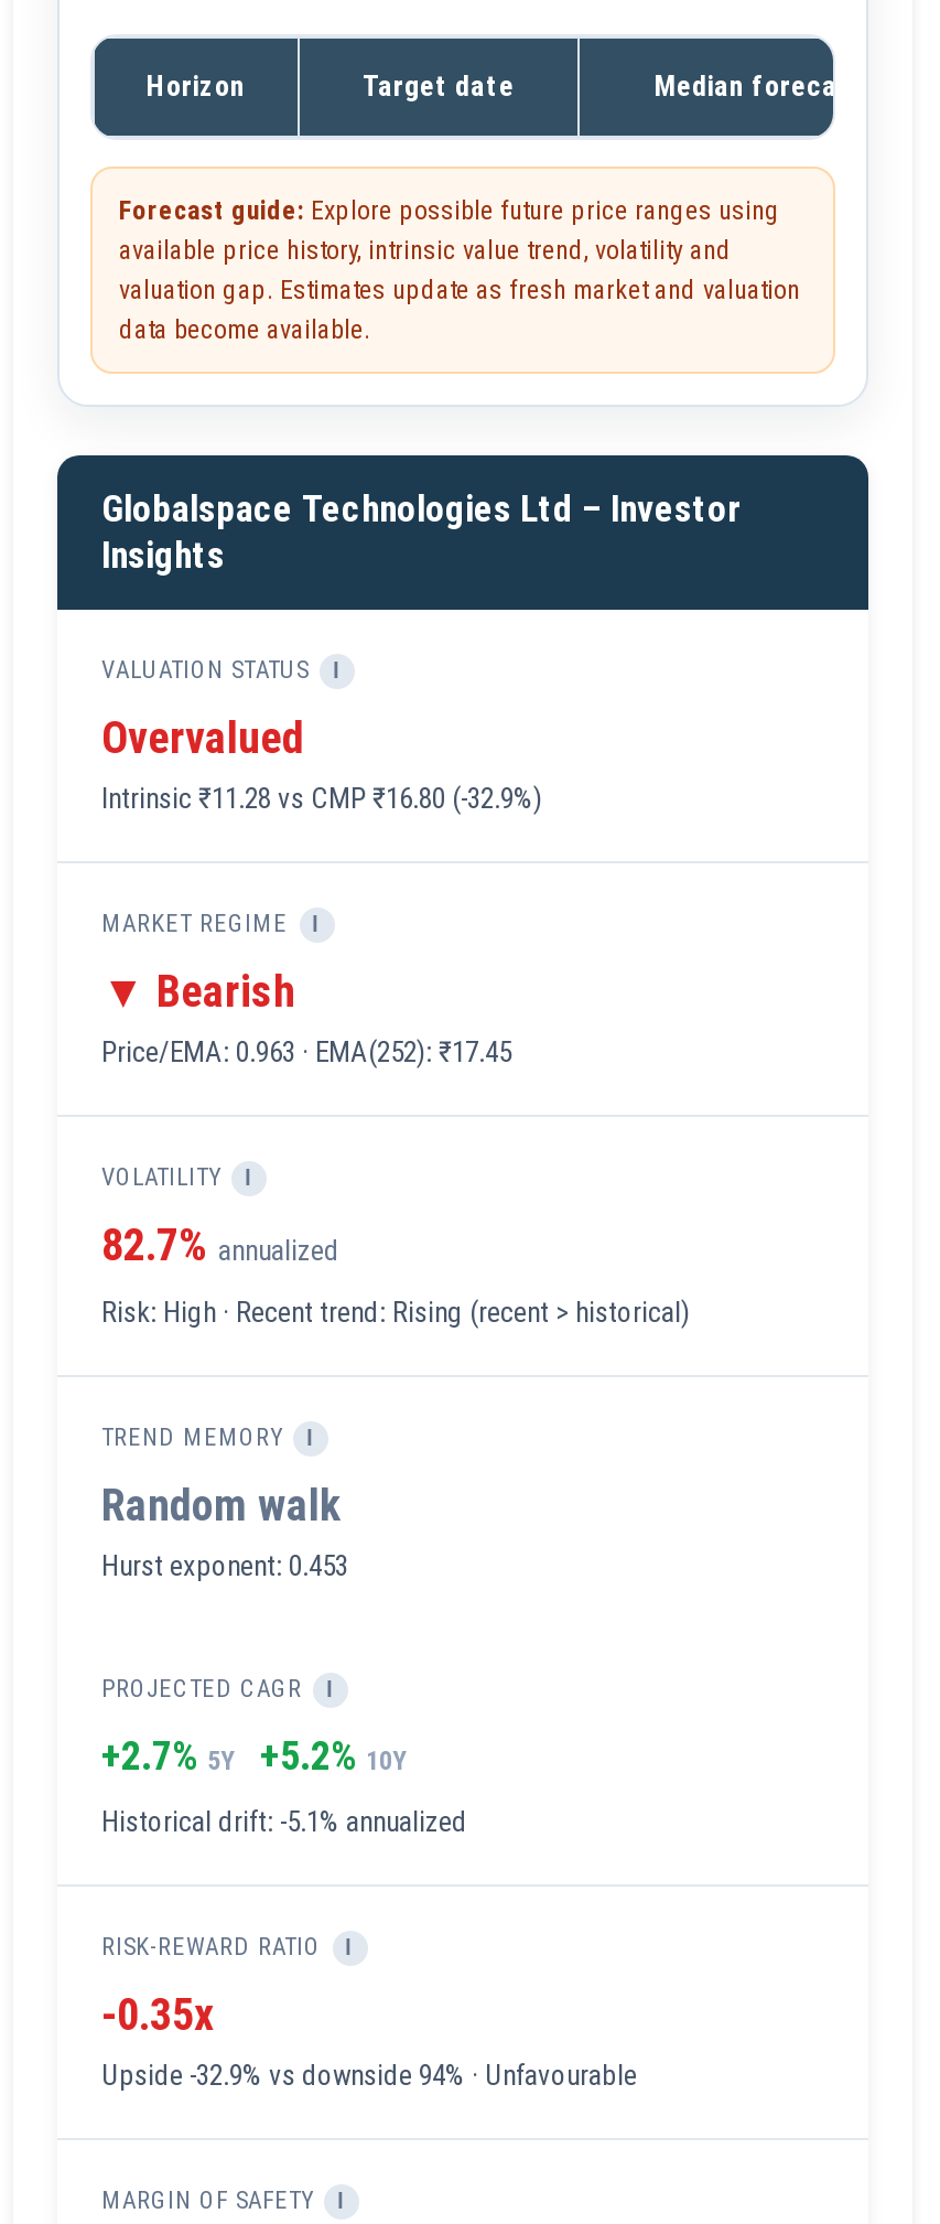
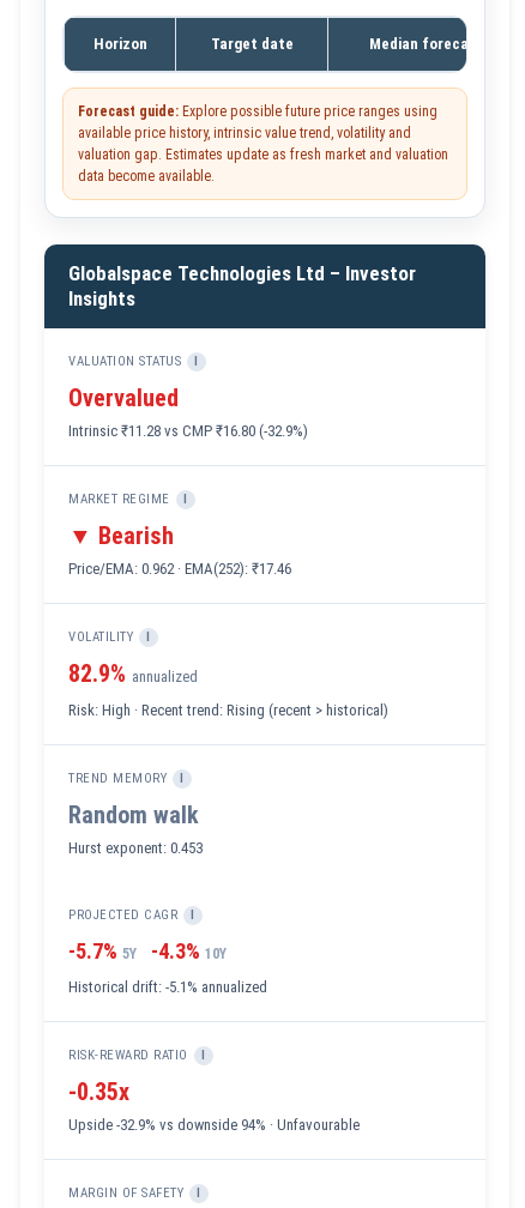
[101,1035,511,1068] Price/EMA: 0.963 · EMA(252): ₹17.45 -> [68,559,291,577] Price/EMA: 0.962 · EMA(252): ₹17.46
[101,1218,339,1271] 82.7% annualized -> [68,659,198,688] 82.9% annualized
[101,1732,406,1778] +2.7% 5Y +5.2% 10Y -> [68,938,227,963] -5.7% 5Y -4.3% 10Y

